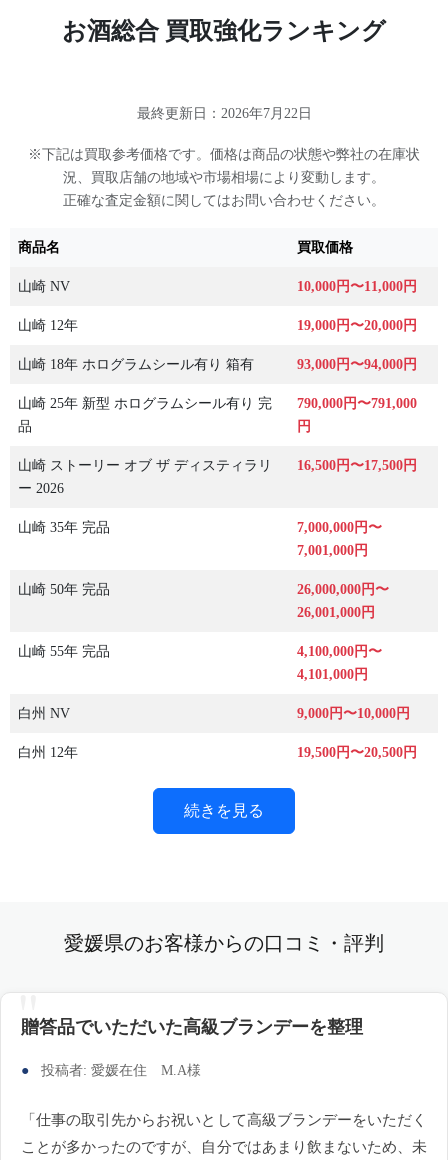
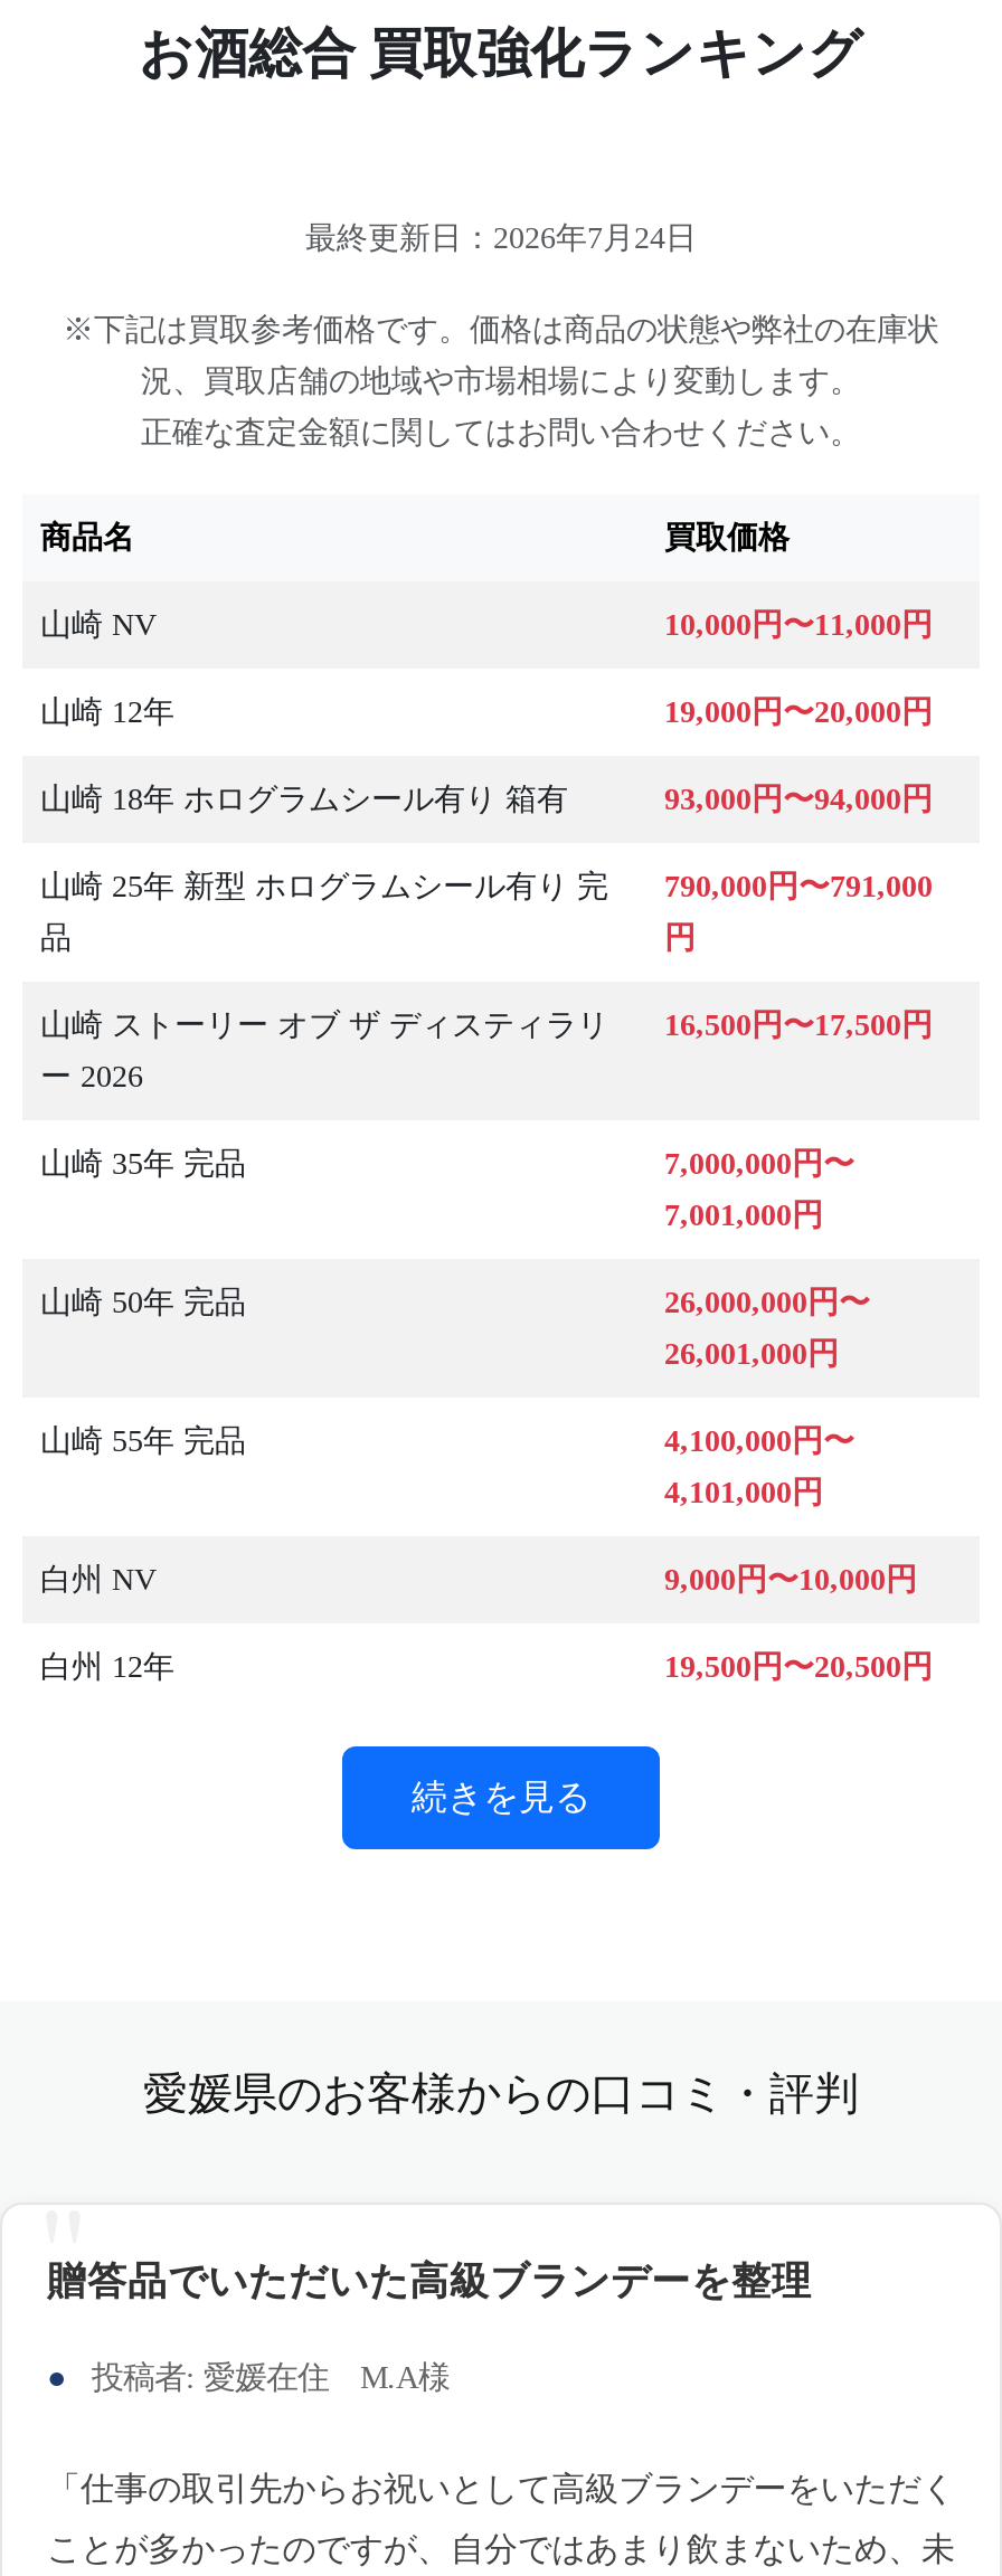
[136,106,311,121] 最終更新日：2026年7月22日 -> [305,221,697,254] 最終更新日：2026年7月24日

